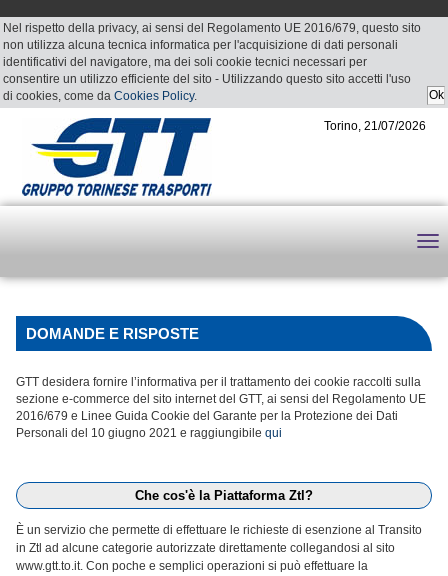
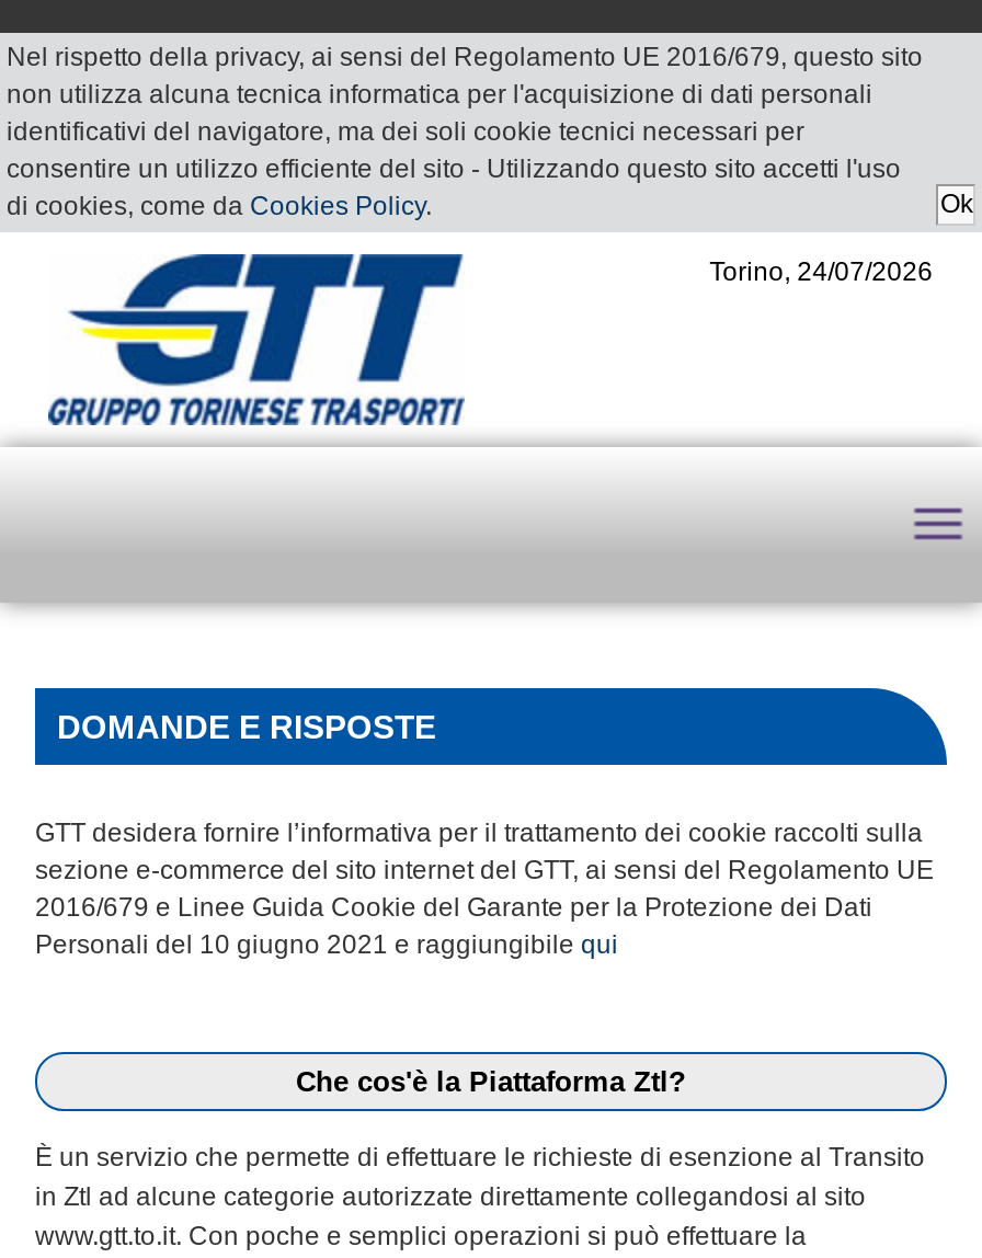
[324,119,426,133] Torino, 21/07/2026 -> [709,256,933,287] Torino, 24/07/2026

